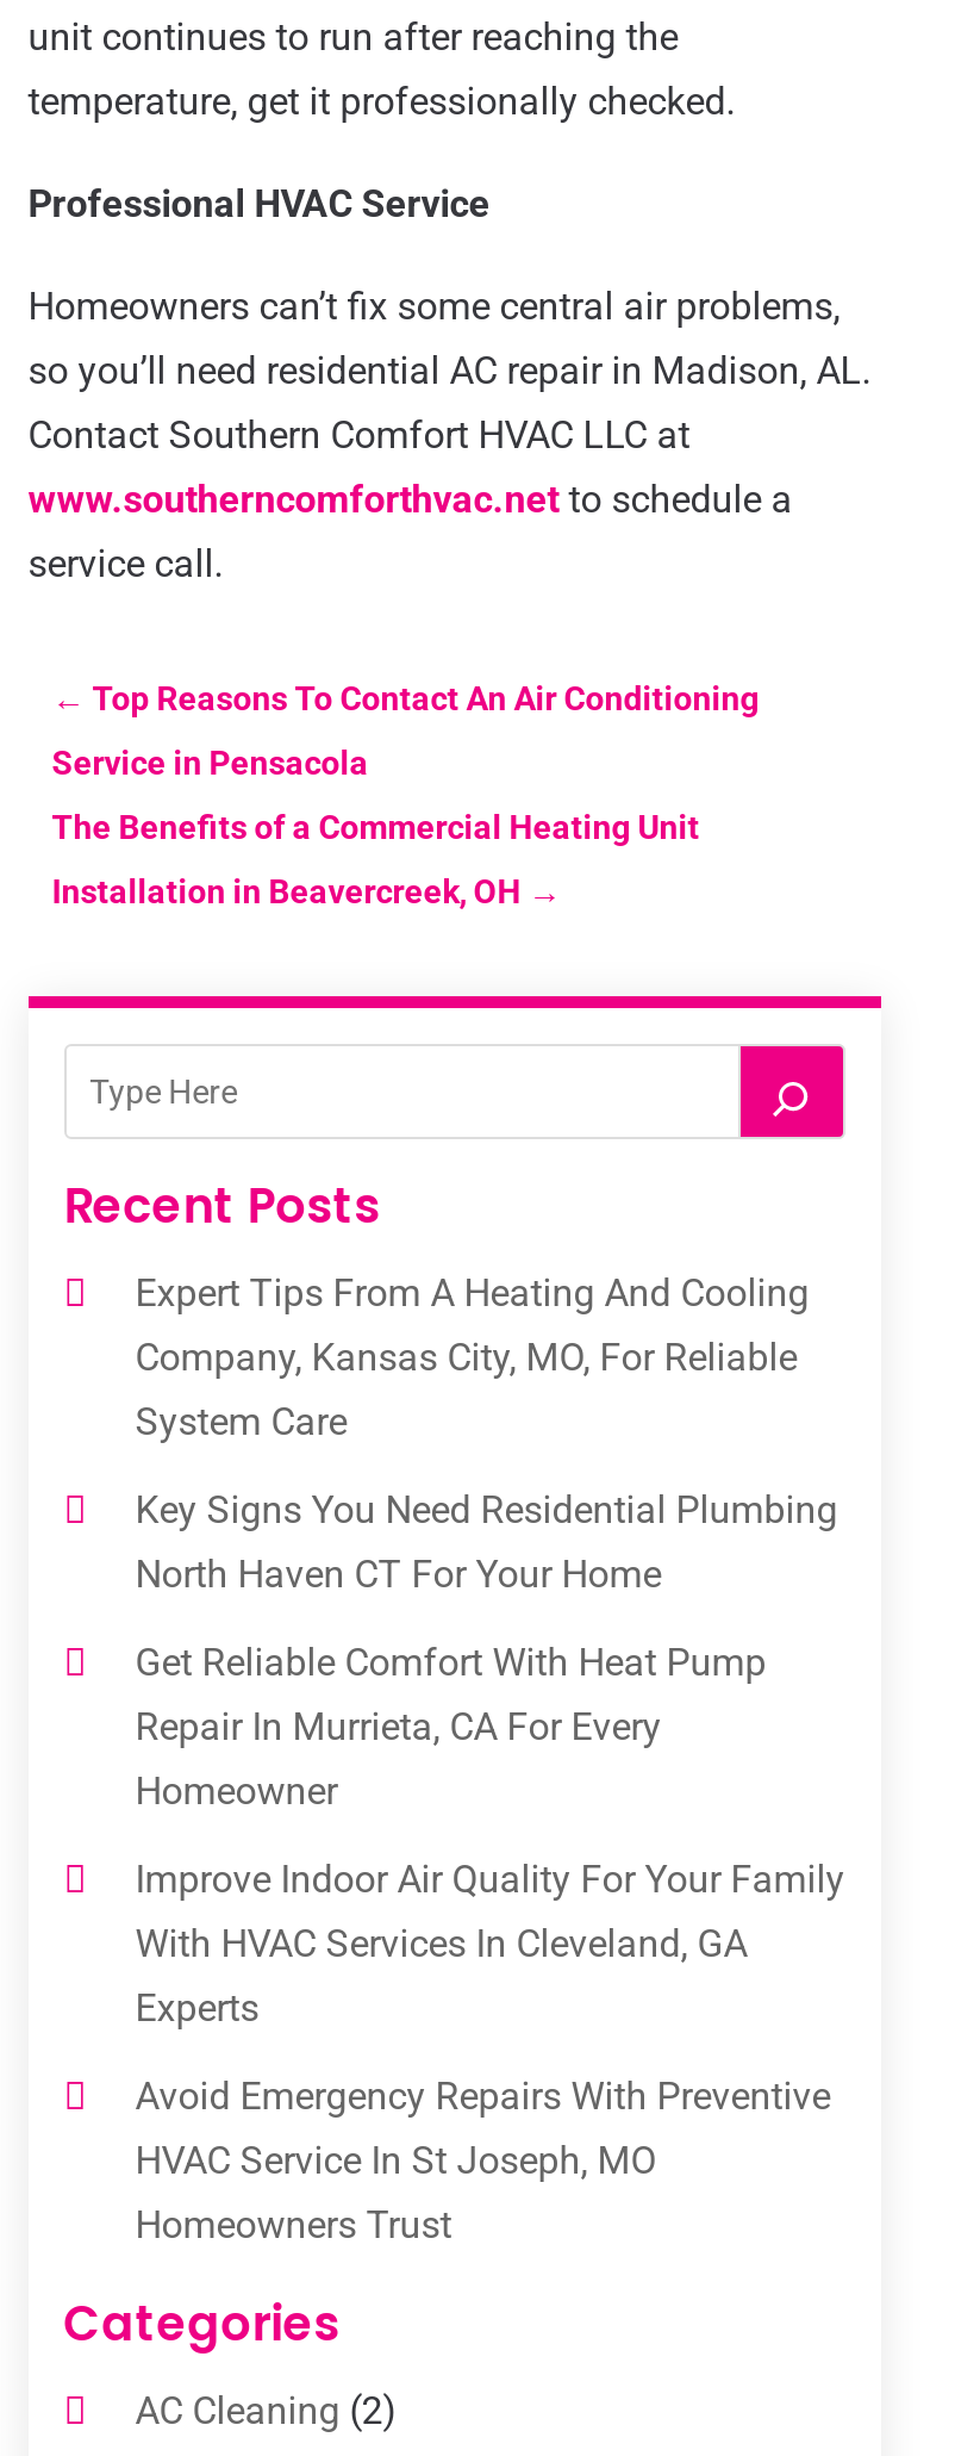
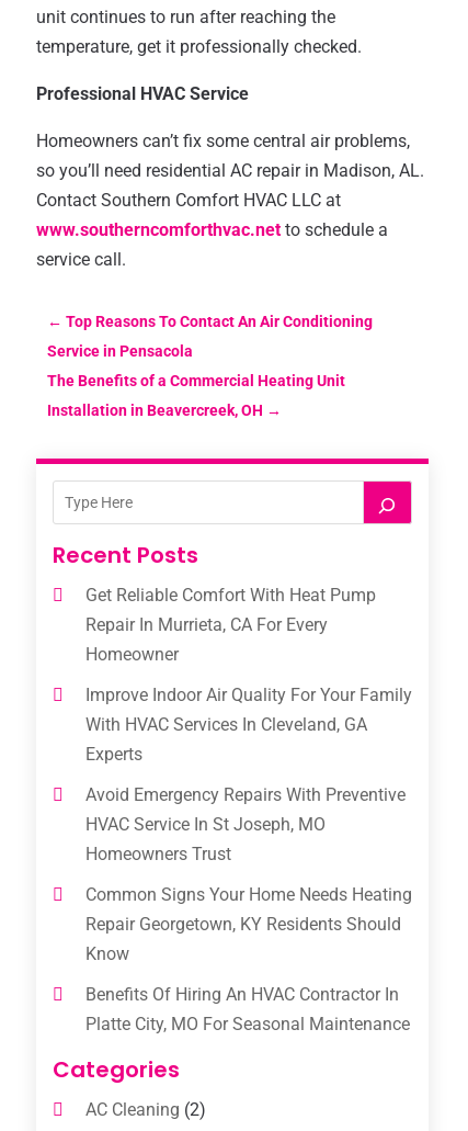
[135,1270,838,1596] Expert Tips From A Heating And Cooling | Company, Kansas City, MO, For Reliable | System Care | Key Signs You Need Residential Plumbing | North Haven CT For Your Home -> none
moved [135,1639,845,2247] -> [85,584,412,864]: Get Reliable Comfort With Heat Pump | Repair In Murrieta, CA For Every | Homeowner | ... | HVAC Service In St Joseph, MO | Homeowners Trust
none -> [85,884,412,1034] Common Signs Your Home Needs Heating | Repair Georgetown, KY Residents Should | Know | Benefits Of Hiring An HVAC Contractor In | Platte City, MO For Seasonal Maintenance

